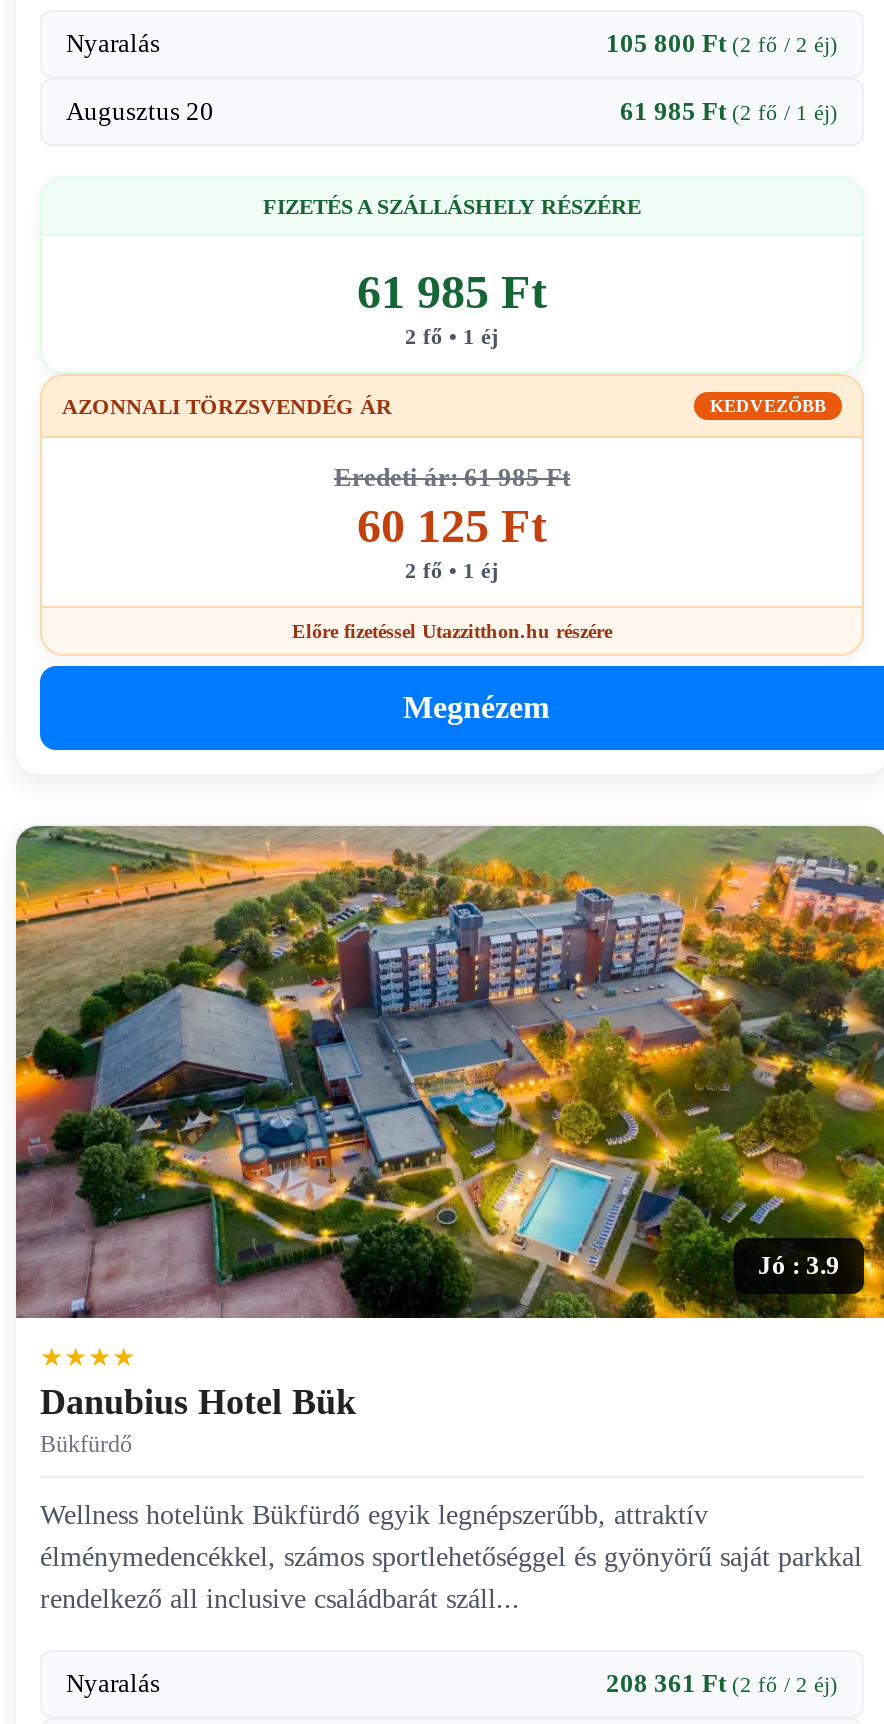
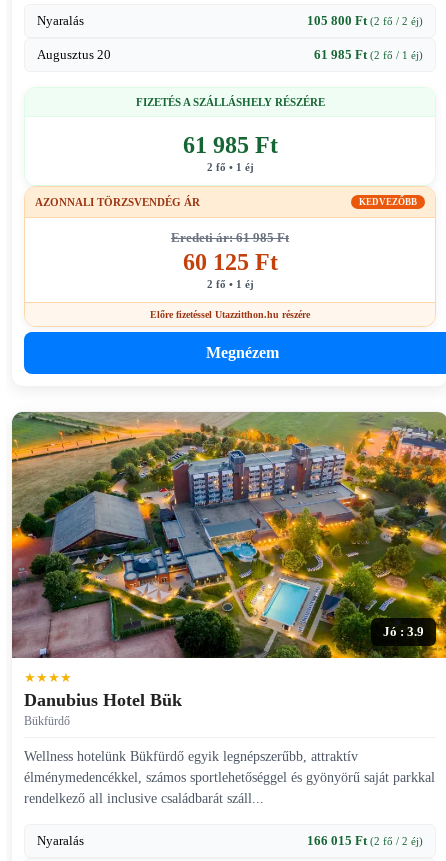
[606,1667,838,1697] 208 361 Ft (2 fő / 2 éj) -> [307,833,423,848] 166 015 Ft (2 fő / 2 éj)

